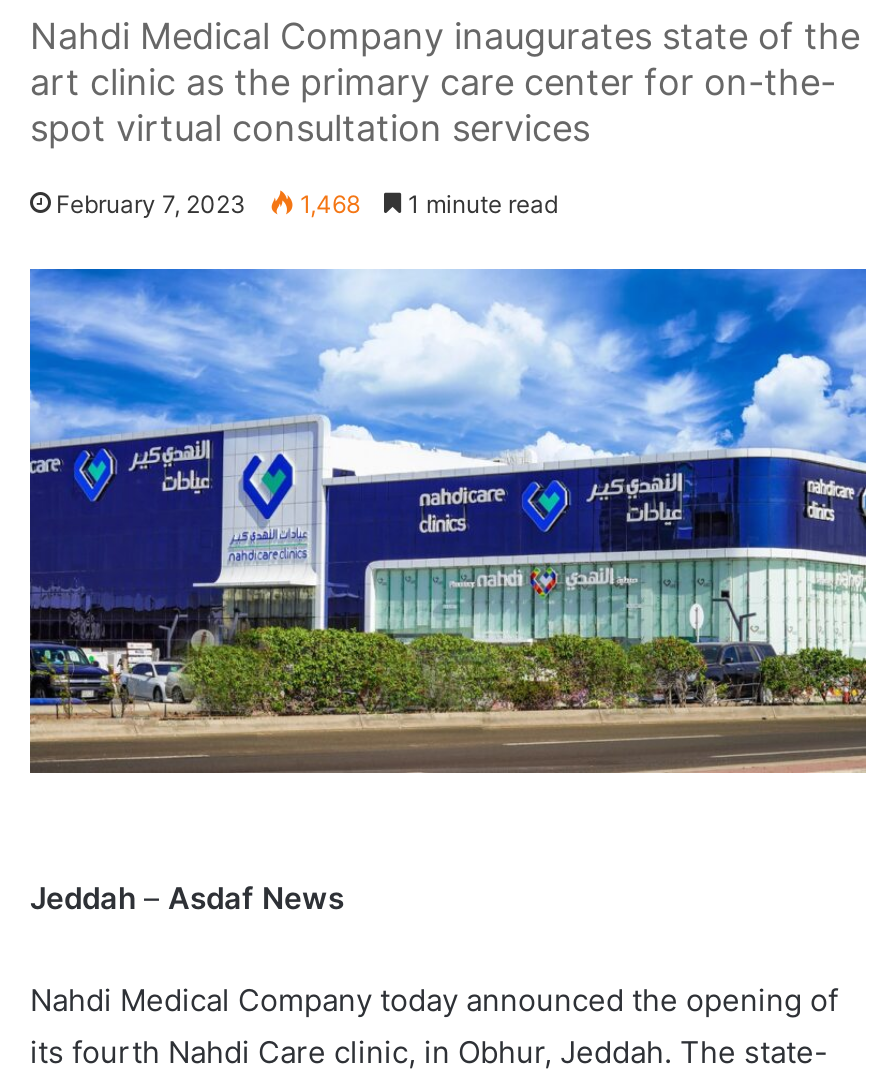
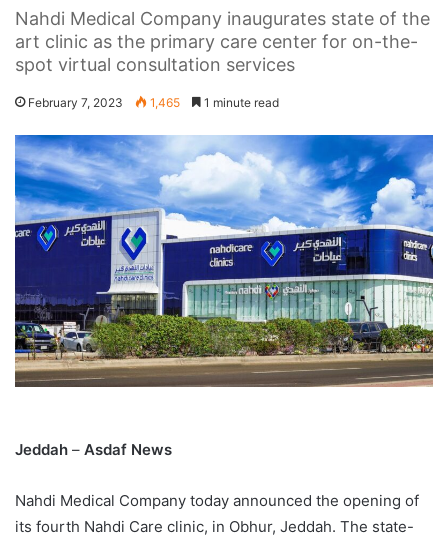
[56,189,558,219] February 7, 2023 1,468 1 minute read -> [28,95,279,110] February 7, 2023 1,465 1 minute read

